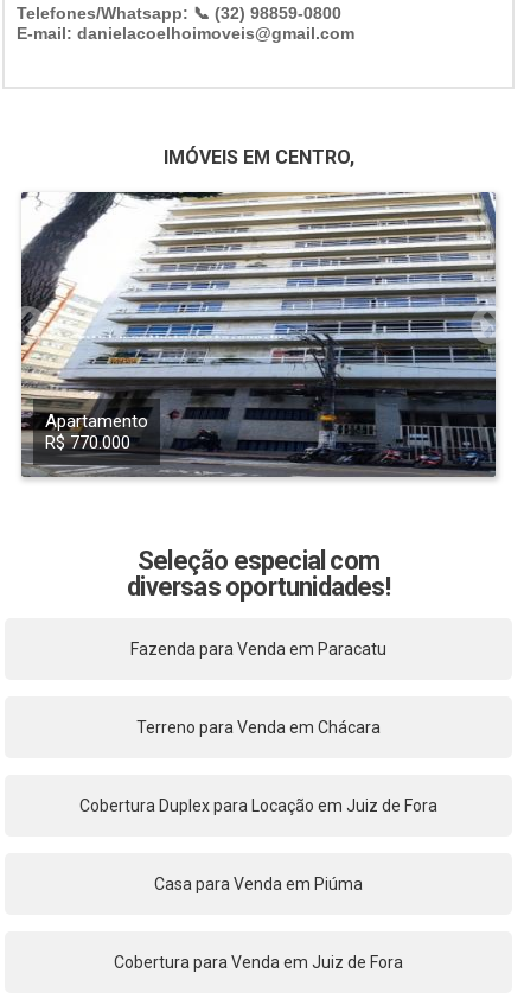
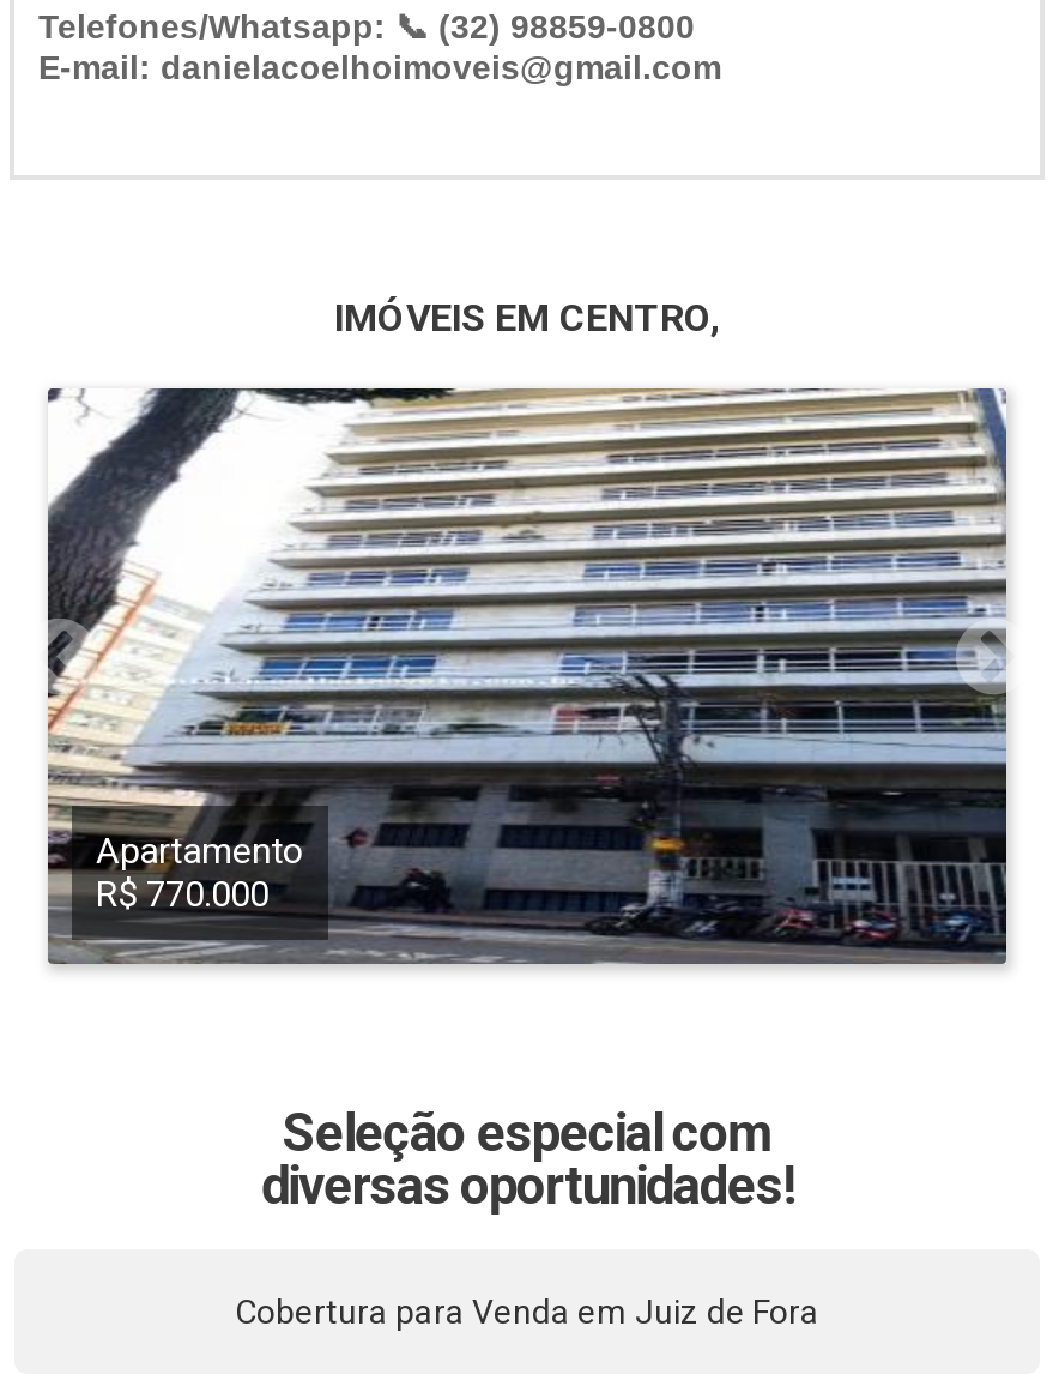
[130,640,386,659] Fazenda para Venda em Paracatu -> none
[136,718,381,737] Terreno para Venda em Chácara -> none
[79,797,437,816] Cobertura Duplex para Locação em Juiz de Fora -> none
[154,875,363,894] Casa para Venda em Piúma -> none

